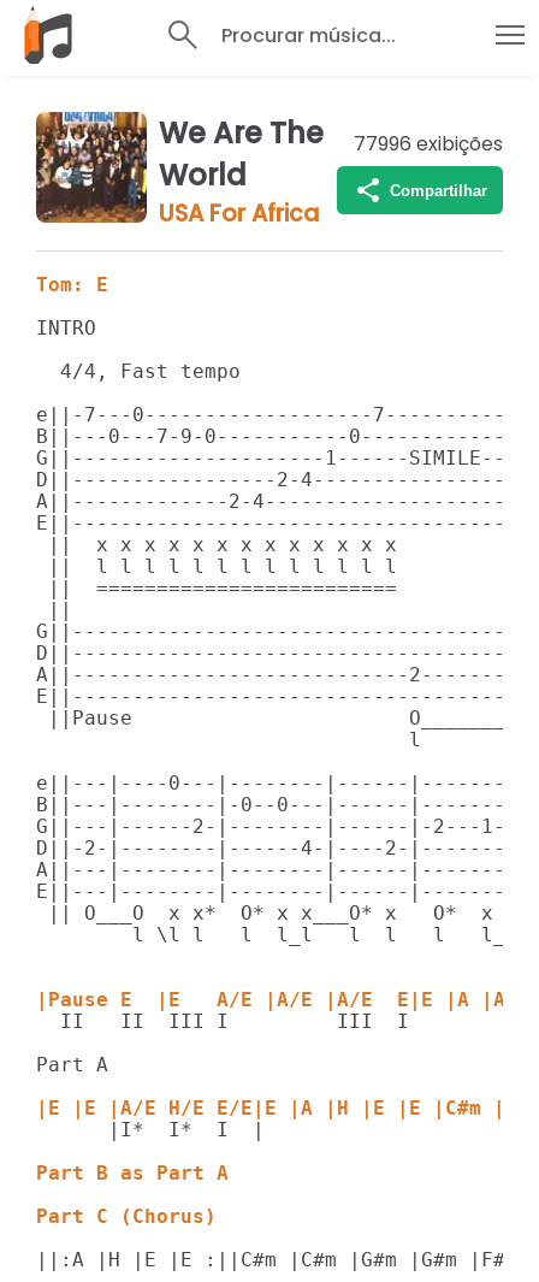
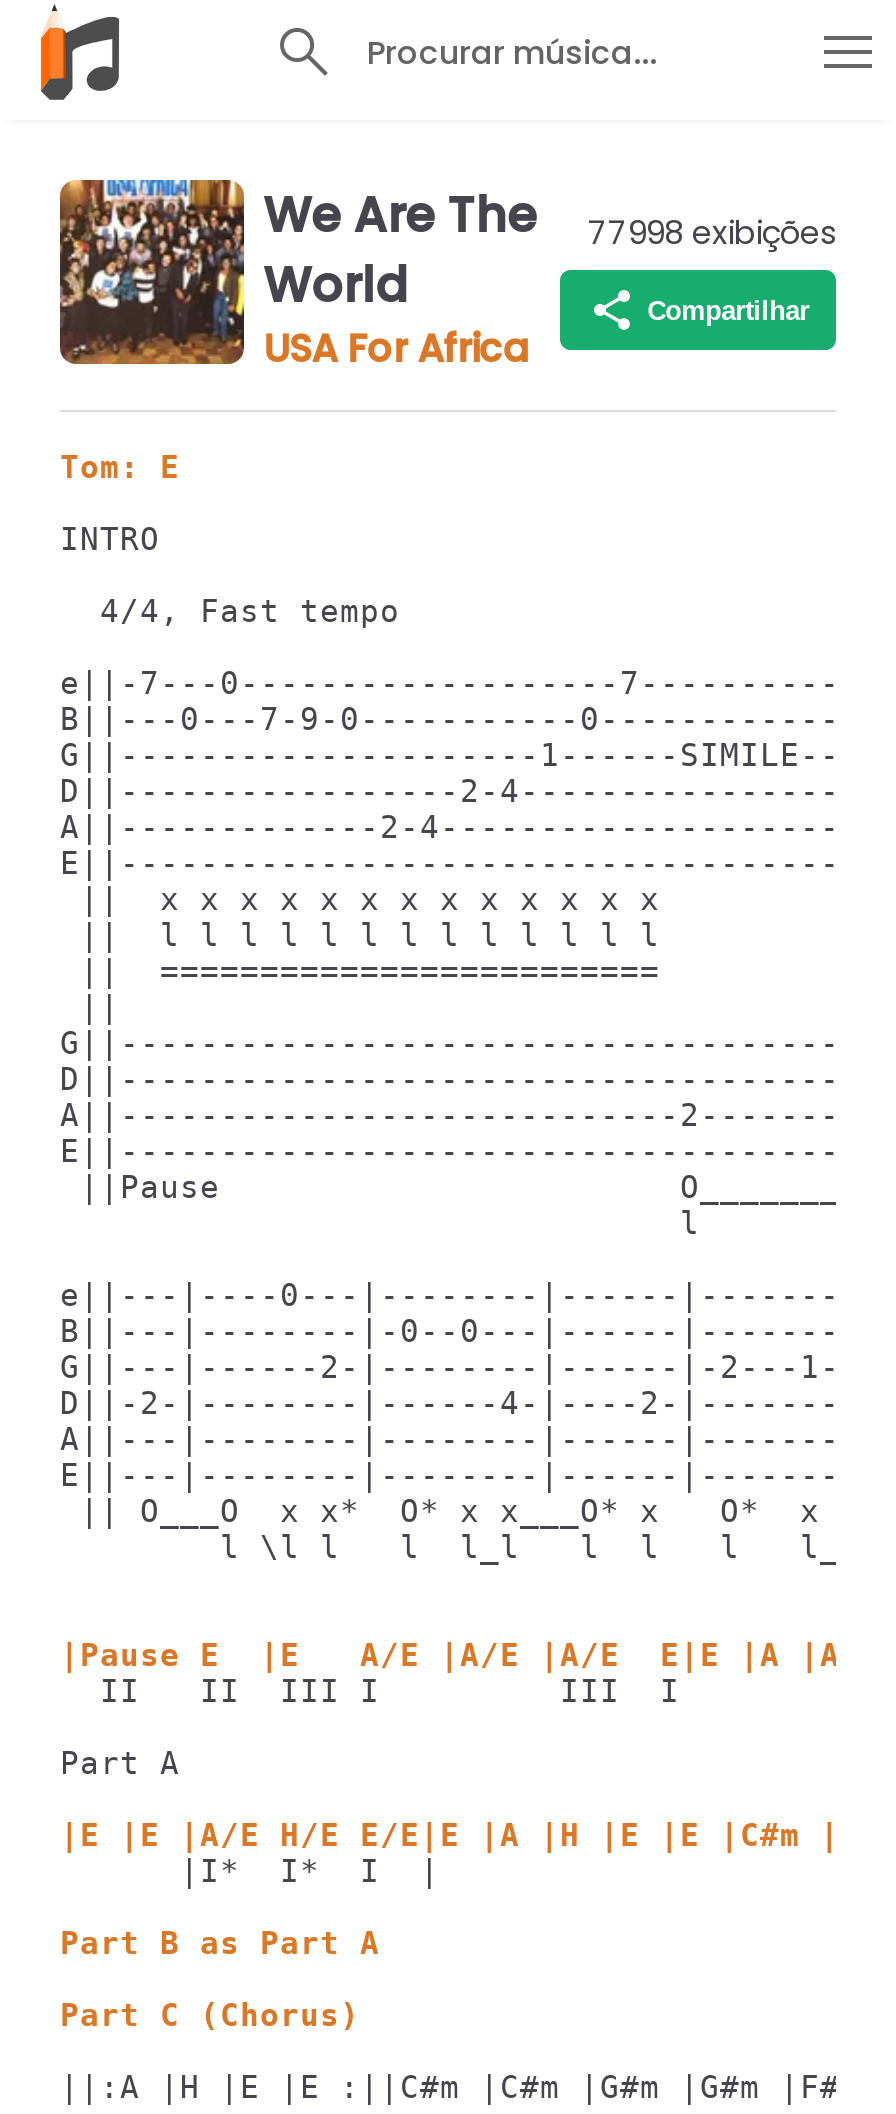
[158,113,503,157] We Are The 77996 exibições -> [263,182,836,255] We Are The 77998 exibições

